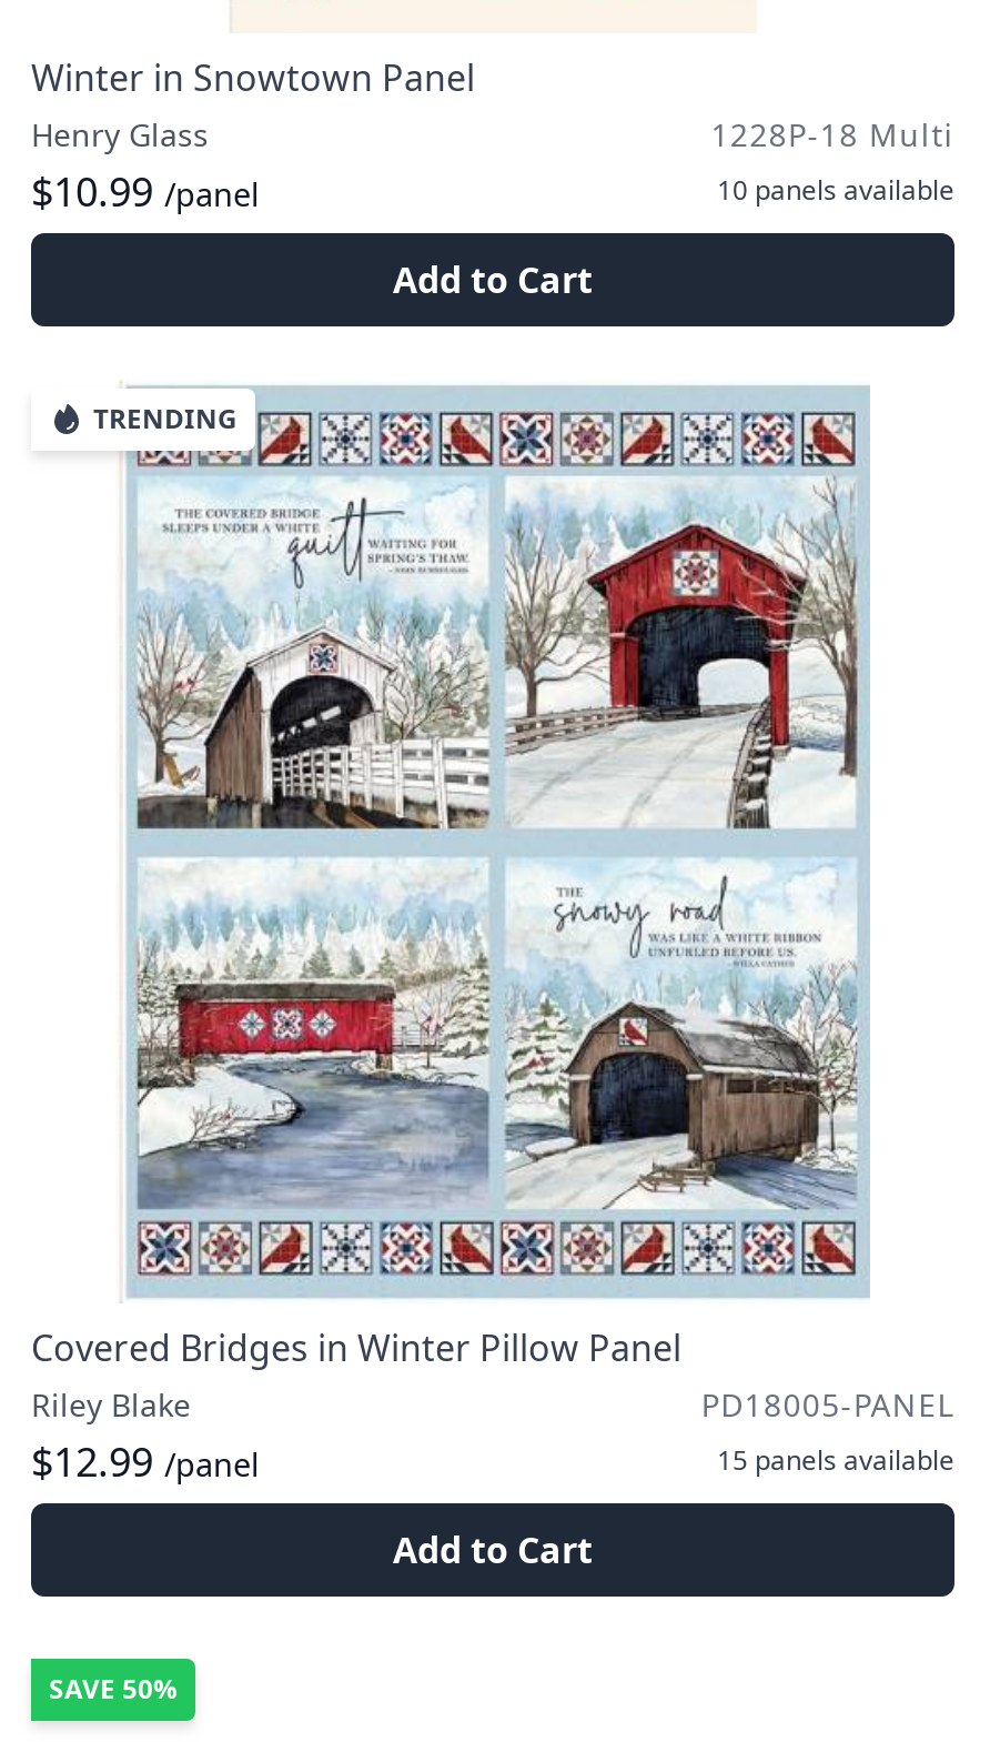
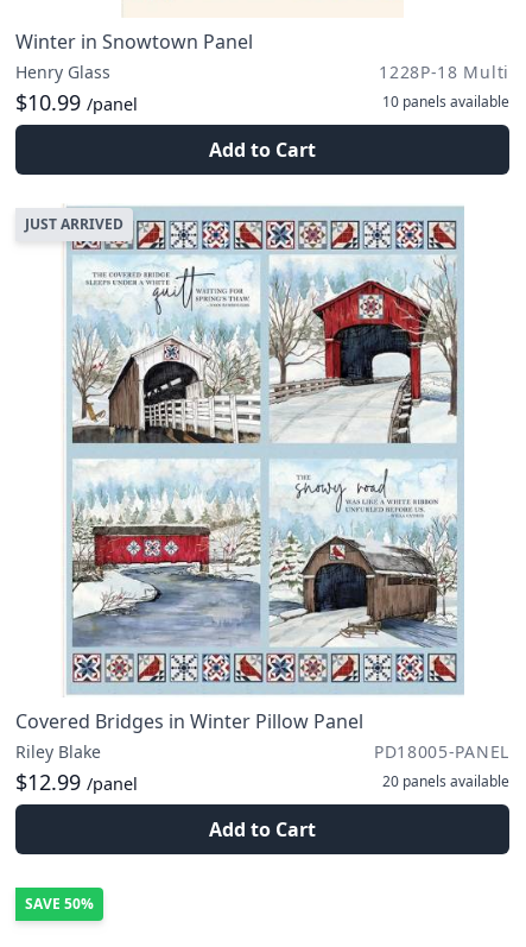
[93,400,238,437] TRENDING -> [25,214,123,234] JUST ARRIVED
[717,1441,954,1479] 15 panels available -> [382,771,509,791] 20 panels available

